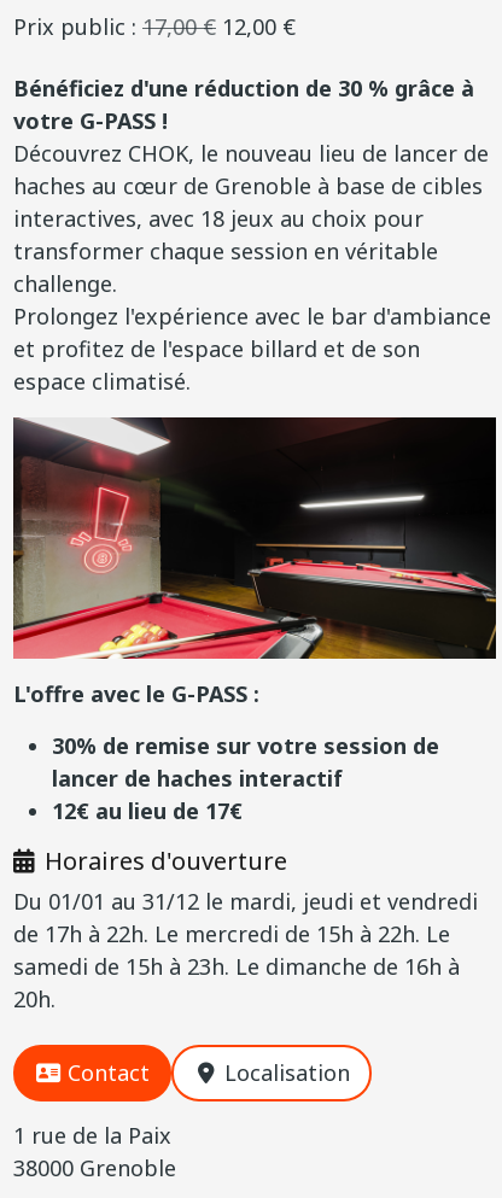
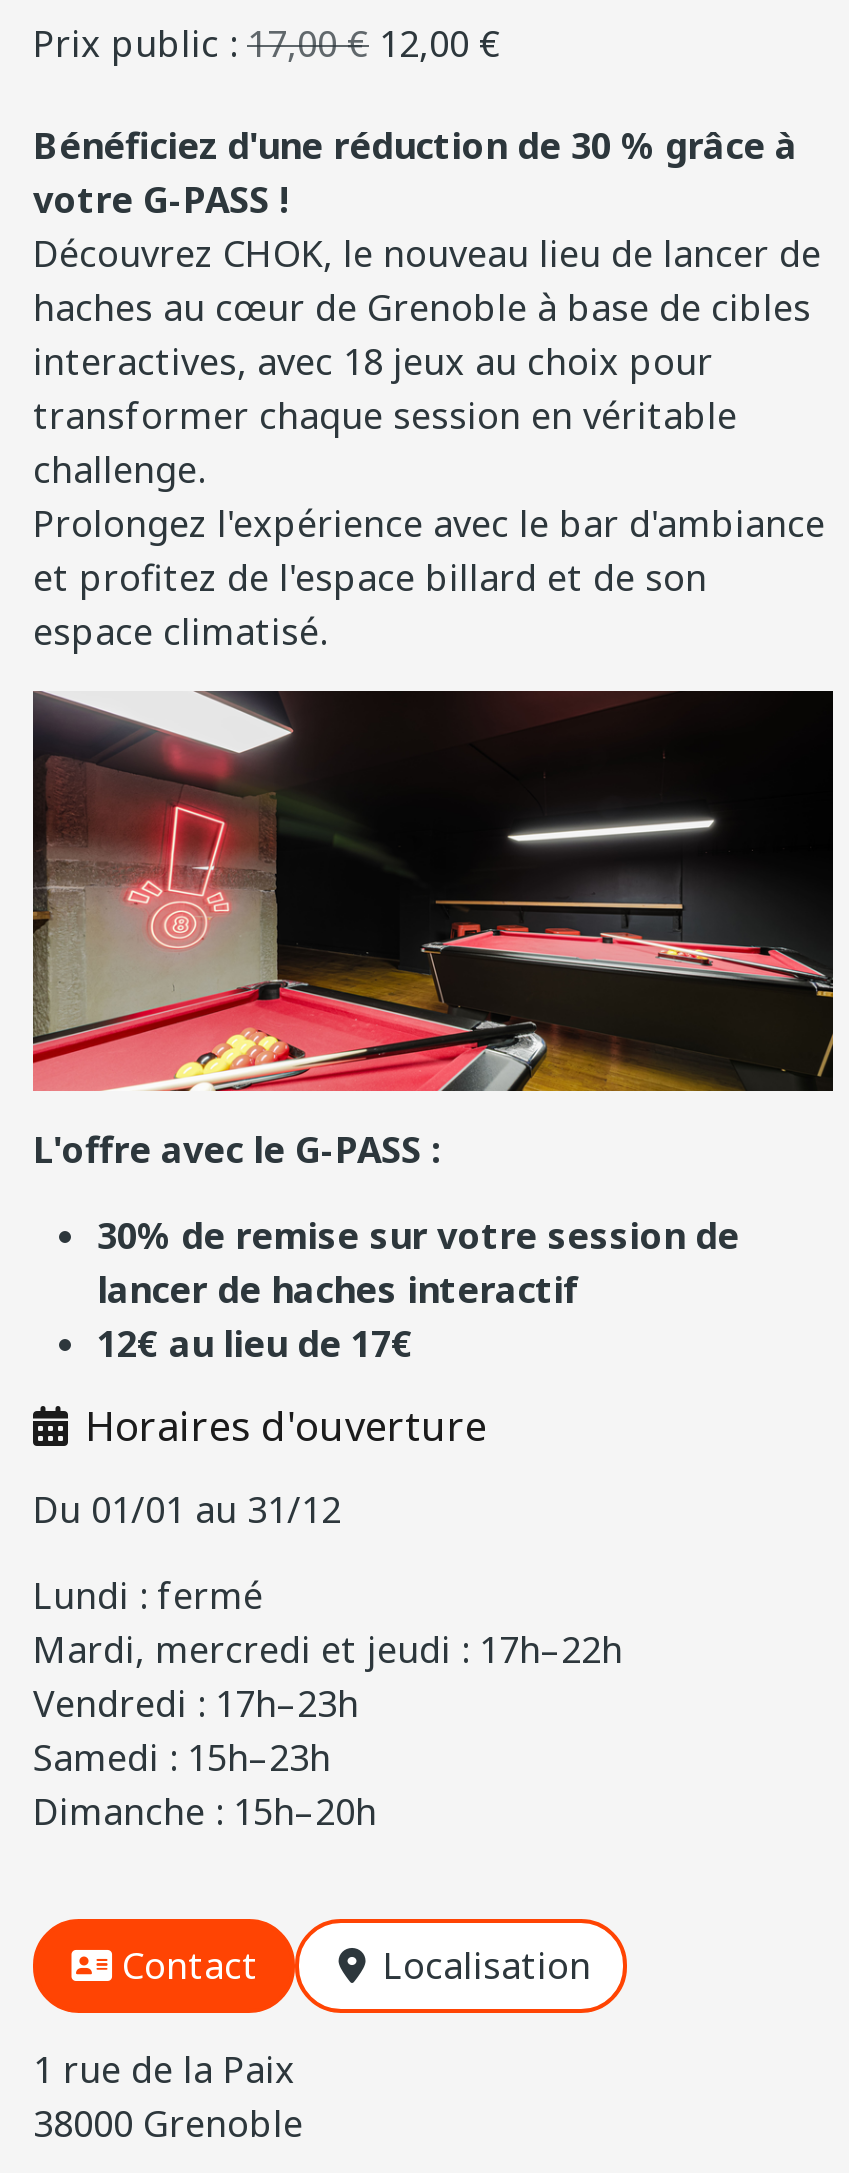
[13,887,478,1013] Du 01/01 au 31/12 le mardi, jeudi et vendredi | de 17h à 22h. Le mercredi de 15h à 22h. Le | samedi de 15h à 23h. Le dimanche de 16h à | 20h. -> [33,1485,623,1835] Du 01/01 au 31/12 | Lundi : fermé | Mardi, mercredi et jeudi : 17h–22h | Vendredi : 17h–23h | Samedi : 15h–23h | Dimanche : 15h–20h

